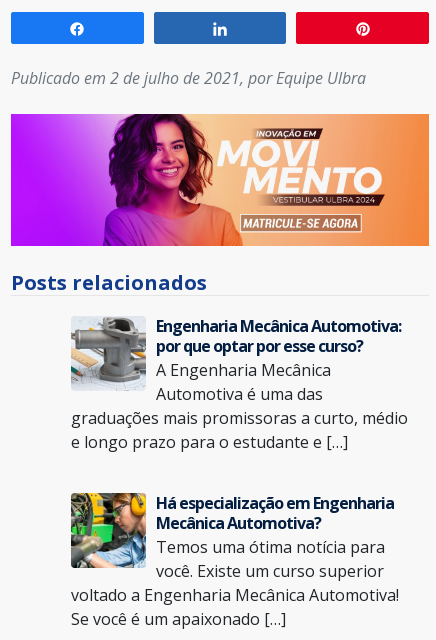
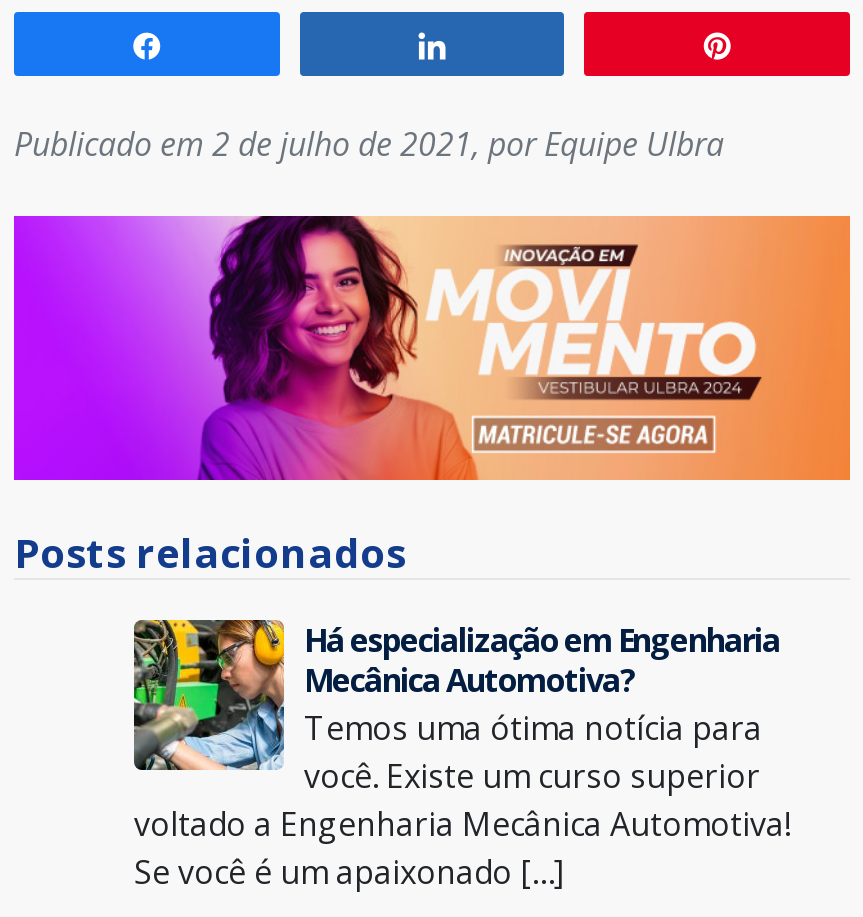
[70,315,408,453] [image] | Engenharia Mecânica Automotiva: | por que optar por esse curso? | A Engenharia Mecânica | Automotiva é uma das | graduações mais promissoras a curto, médio | e longo prazo para o estudante e […] -> none

